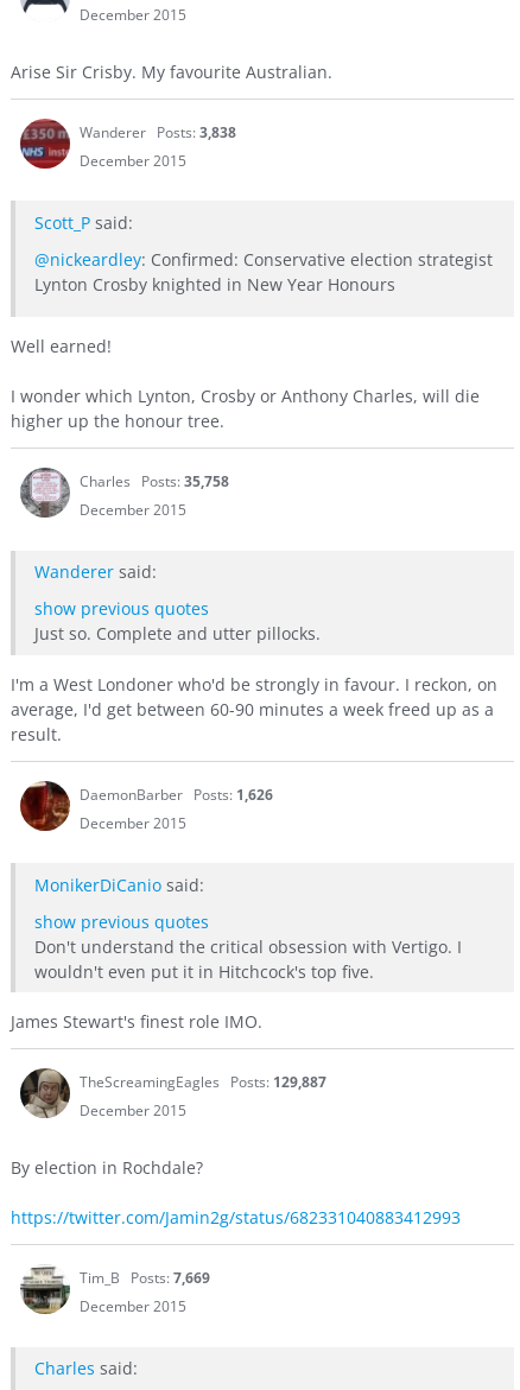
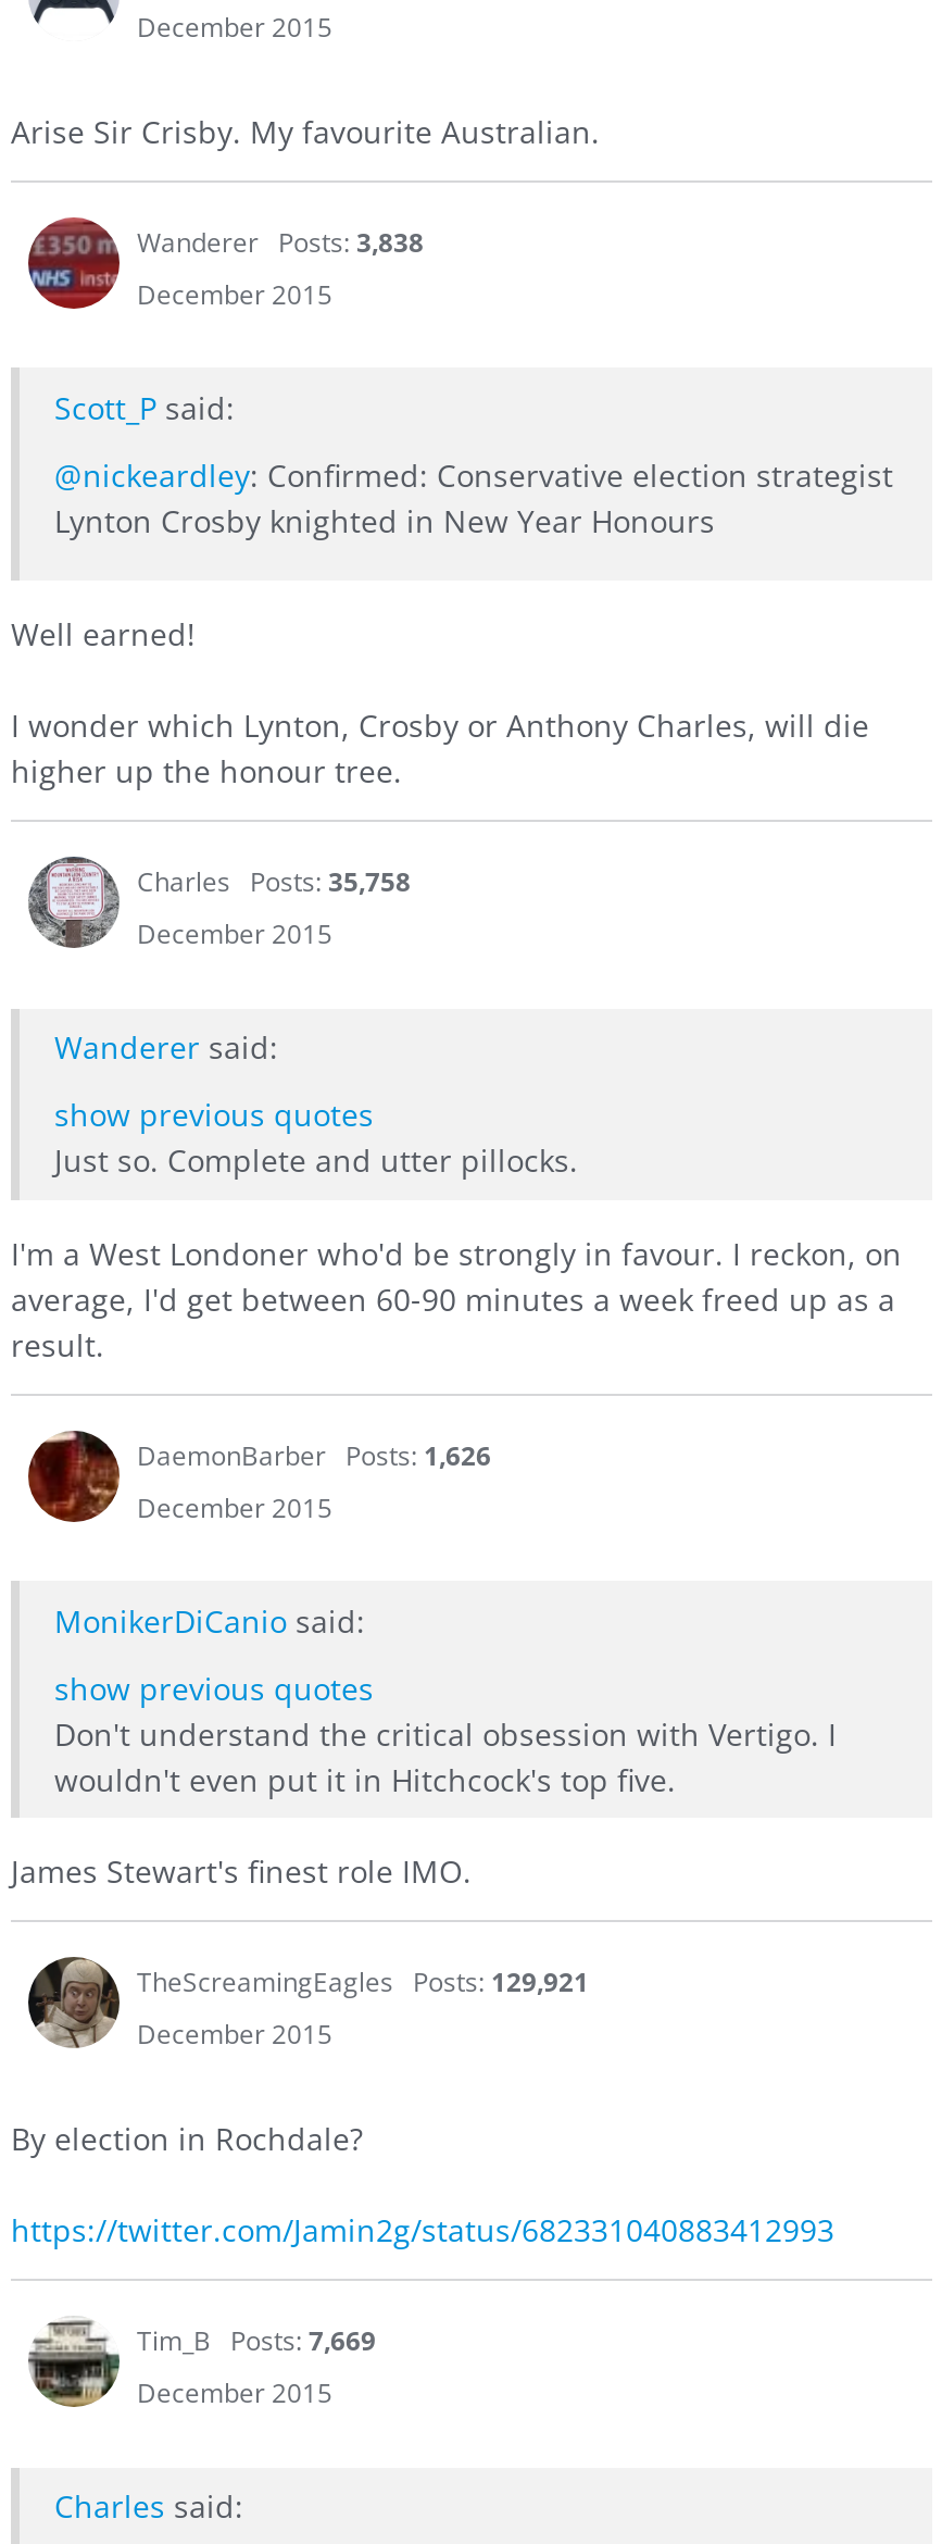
[80,1072,326,1092] TheScreamingEagles Posts: 129,887 -> [137,1964,589,2001] TheScreamingEagles Posts: 129,921

